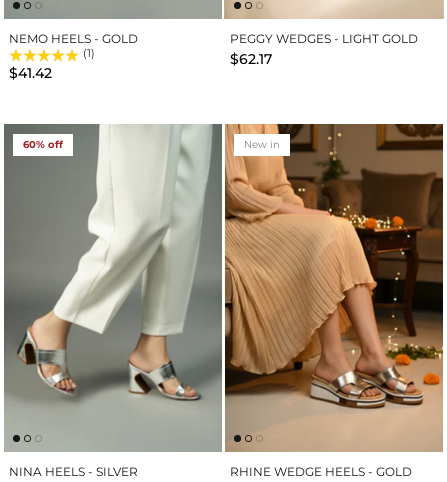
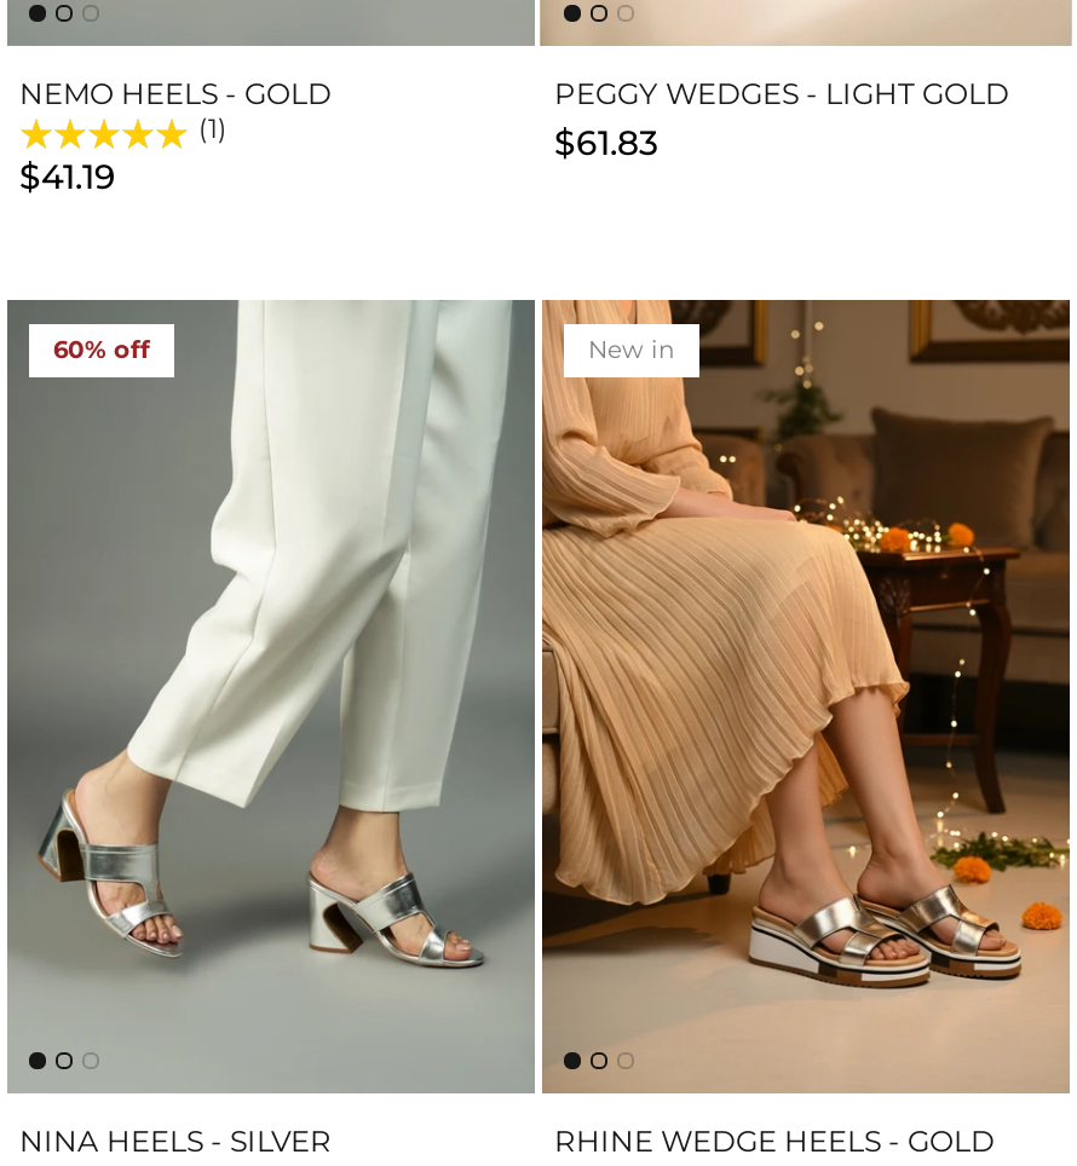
[230,50,272,68] $62.17 -> [554,120,658,164] $61.83
[9,64,52,82] $41.42 -> [19,154,116,198] $41.19

